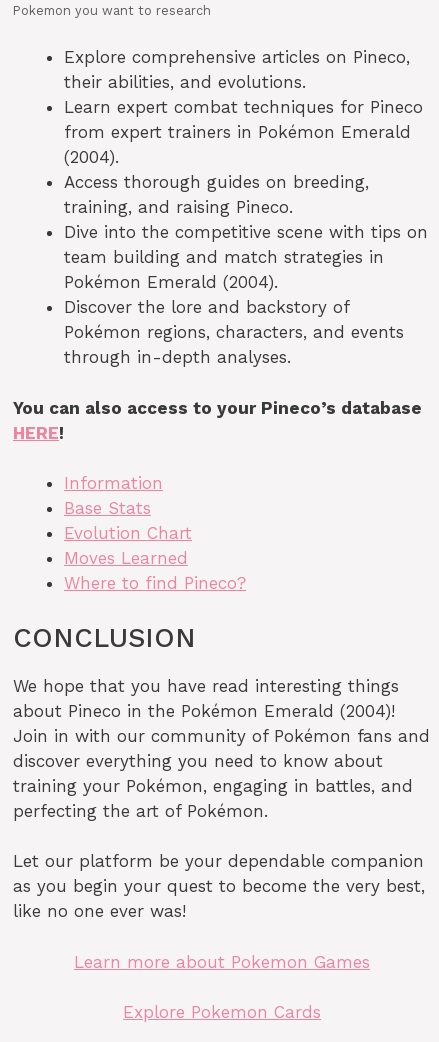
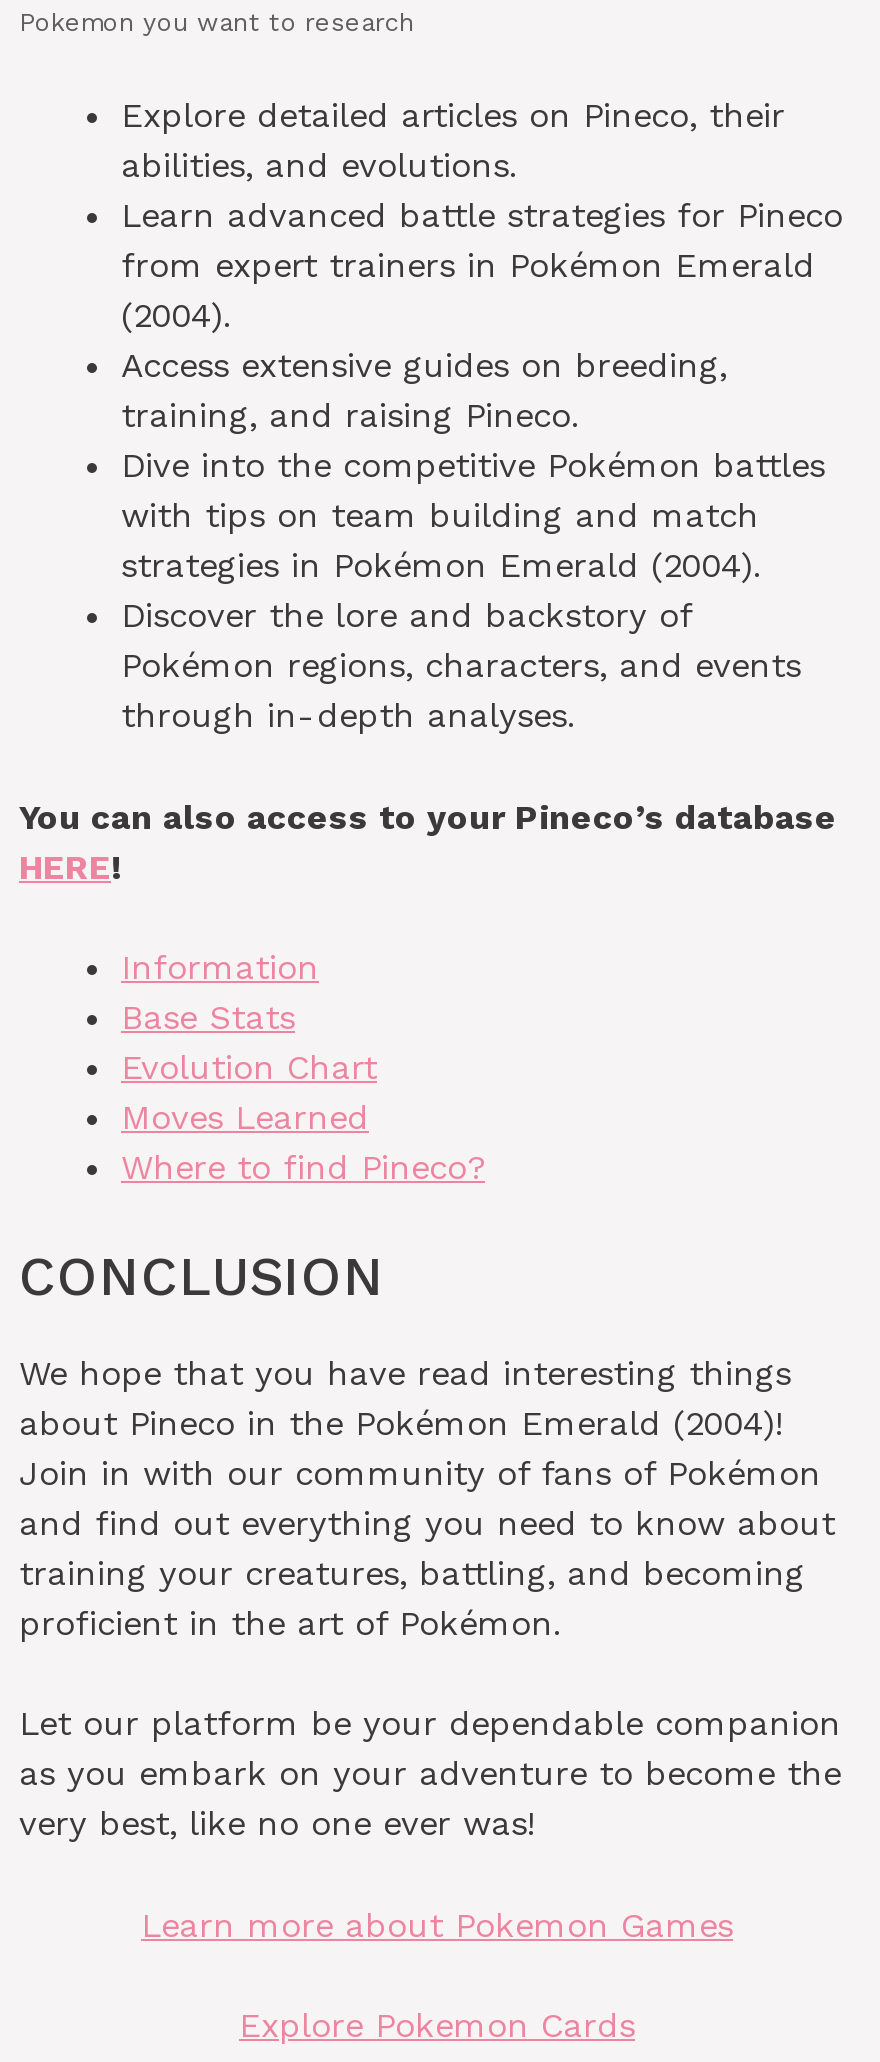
[64,47,423,117] Explore comprehensive articles on Pineco, | their abilities, and evolutions. | Learn expert combat techniques for Pineco -> [121,95,843,235] Explore detailed articles on Pineco, their | abilities, and evolutions. | Learn advanced battle strategies for Pineco
[64,172,369,192] Access thorough guides on breeding, -> [121,345,727,385] Access extensive guides on breeding,
[64,222,428,292] Dive into the competitive scene with tips on | team building and match strategies in | Pokémon Emerald (2004). -> [121,445,825,585] Dive into the competitive Pokémon battles | with tips on team building and match | strategies in Pokémon Emerald (2004).
[13,726,430,821] Join in with our community of Pokémon fans and | discover everything you need to know about | training your Pokémon, engaging in battles, and | perfecting the art of Pokémon. -> [19,1452,835,1642] Join in with our community of fans of Pokémon | and find out everything you need to know about | training your creatures, battling, and becoming | proficient in the art of Pokémon.
[13,876,425,921] as you begin your quest to become the very best, | like no one ever was! -> [19,1753,841,1843] as you embark on your adventure to become the | very best, like no one ever was!

